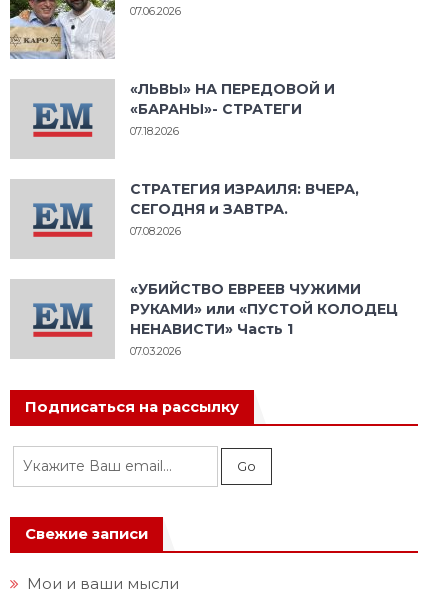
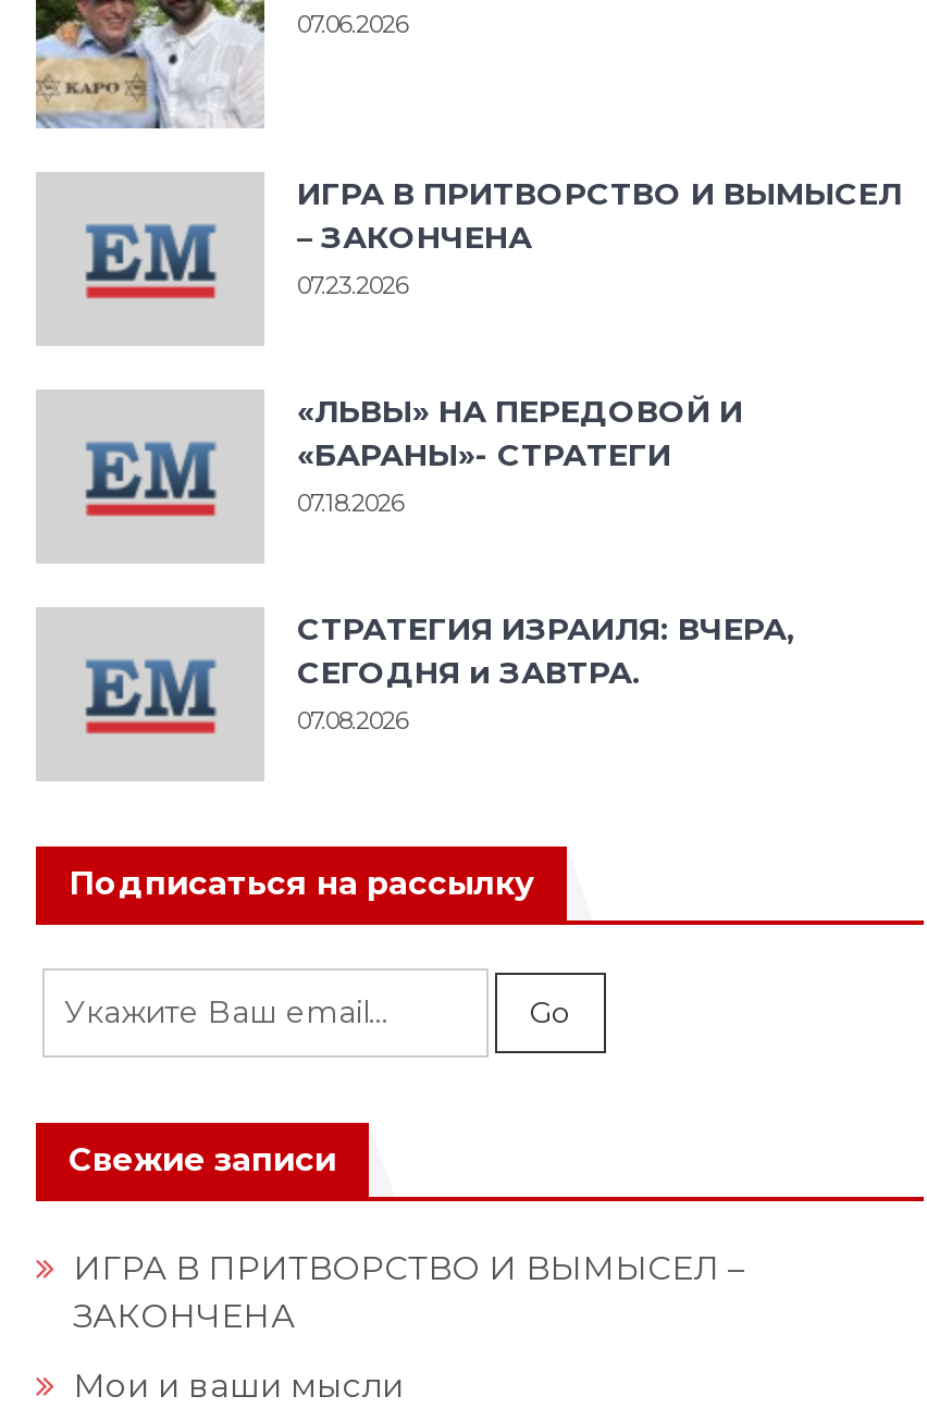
none -> [297,175,902,301] ИГРА В ПРИТВОРСТВО И ВЫМЫСЕЛ | – ЗАКОНЧЕНА | 07.23.2026
moved [130,80,359,238] -> [297,392,795,736]: «ЛЬВЫ» НА ПЕРЕДОВОЙ И | «БАРАНЫ»- СТРАТЕГИ | 07.18.2026 | СТРАТЕГИЯ ИЗРАИЛЯ: ВЧЕРА, | СЕГОДНЯ и ЗАВТРА. | 07.08.2026
[130,280,398,358] «УБИЙСТВО ЕВРЕЕВ ЧУЖИМИ | РУКАМИ» или «ПУСТОЙ КОЛОДЕЦ | НЕНАВИСТИ» Часть 1 | 07.03.2026 -> none
none -> [73,1248,745,1337] ИГРА В ПРИТВОРСТВО И ВЫМЫСЕЛ – | ЗАКОНЧЕНА

